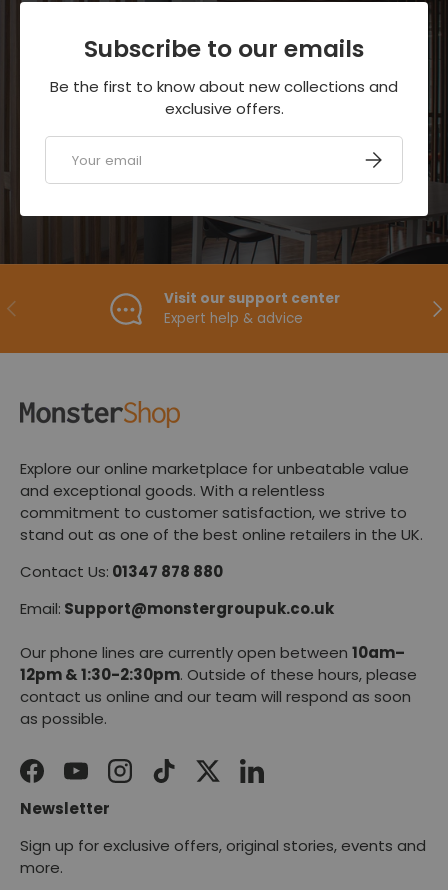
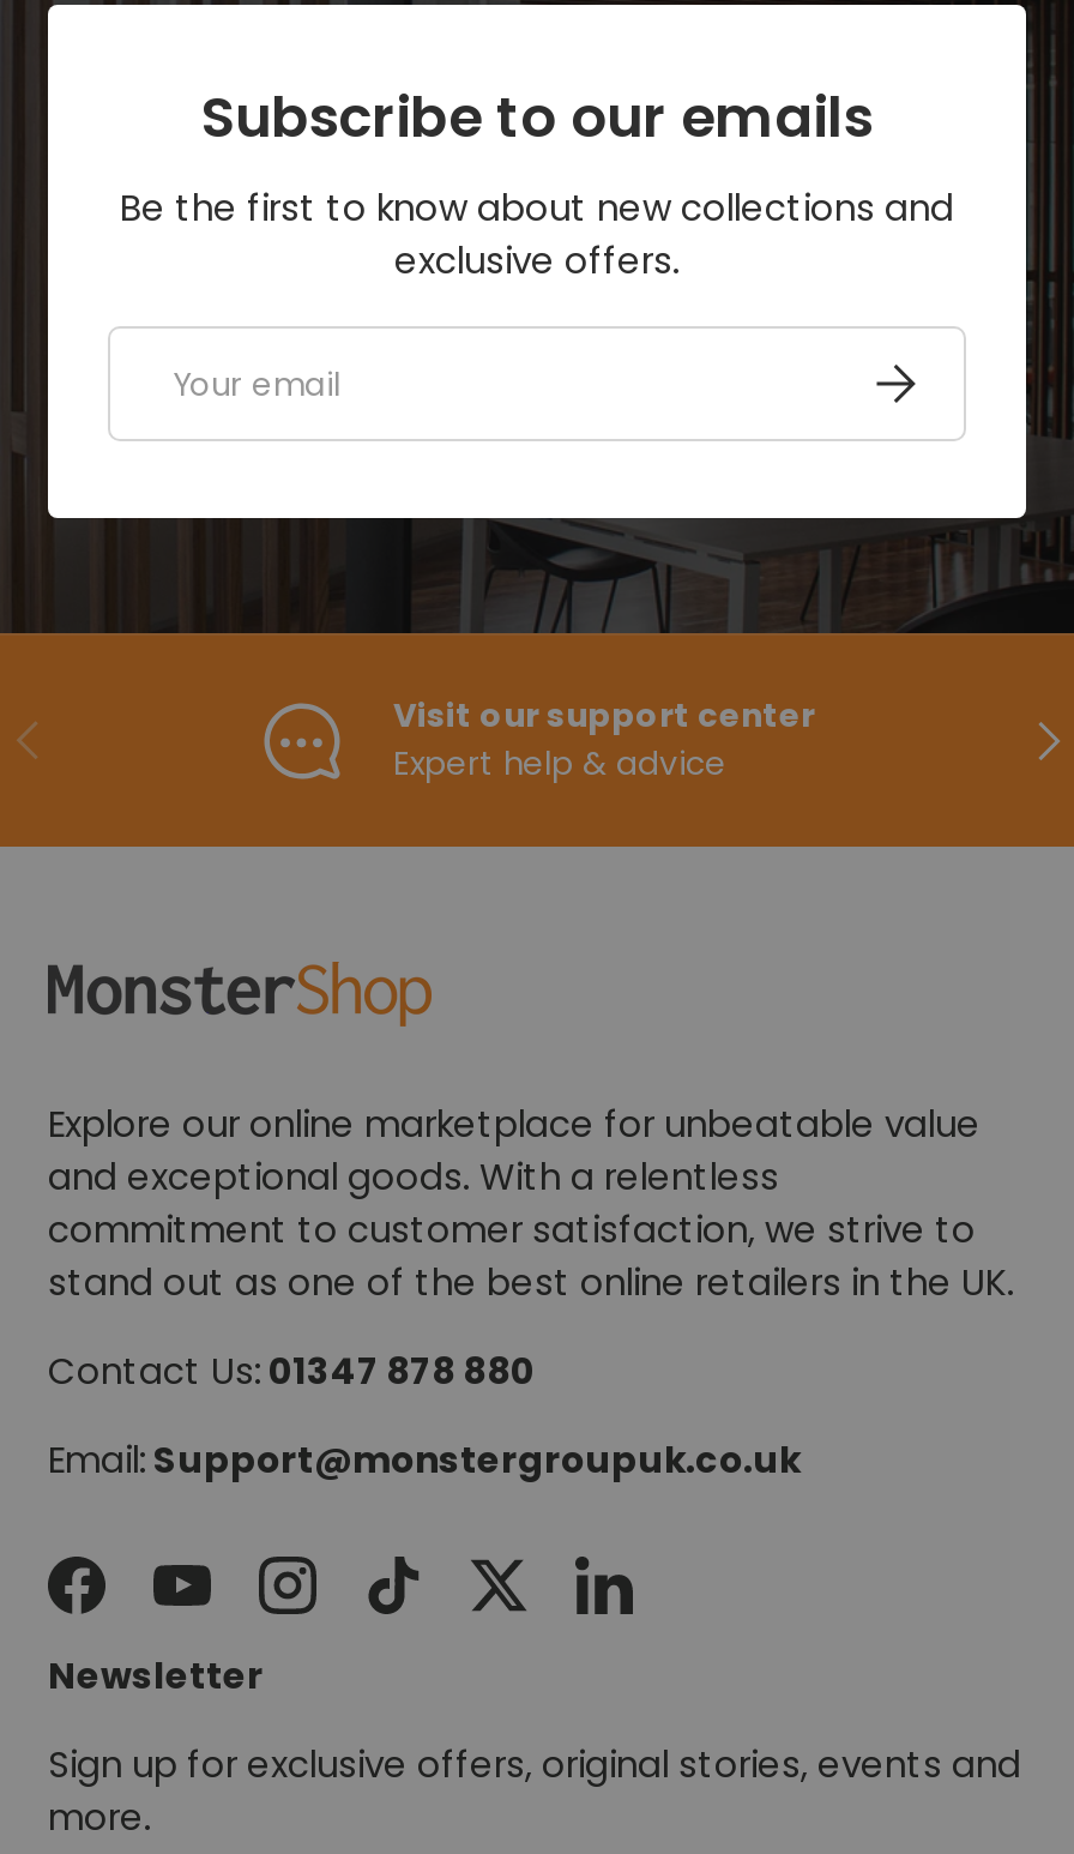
[20,642,417,729] Our phone lines are currently open between 10am– | 12pm & 1:30-2:30pm. Outside of these hours, please | contact us online and our team will respond as soon | as possible. -> none

